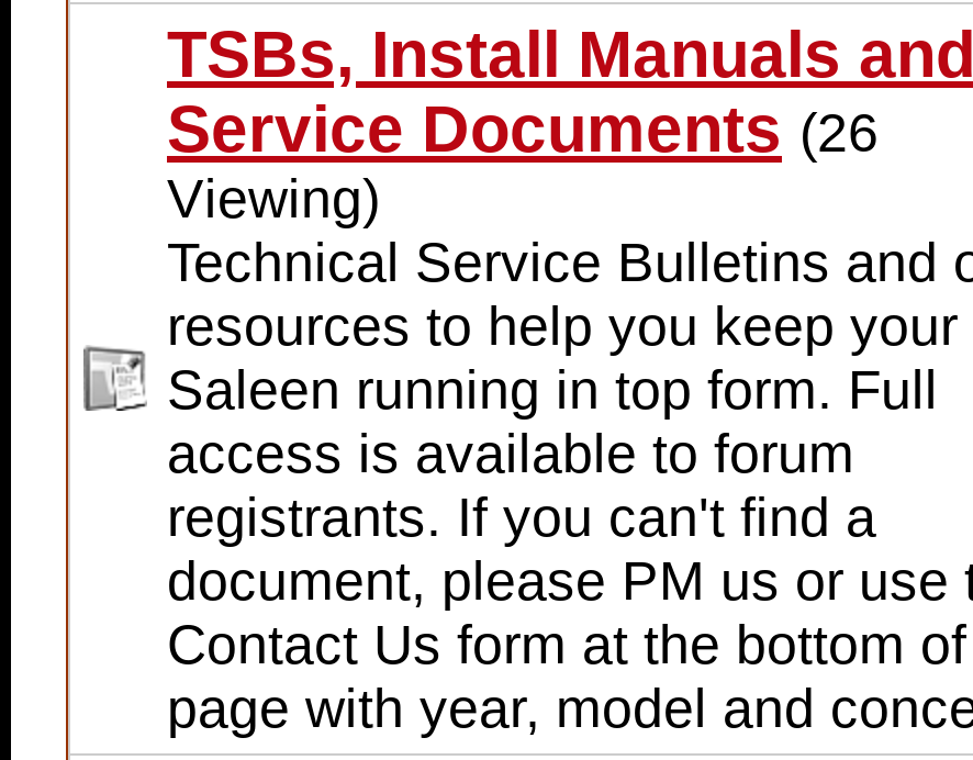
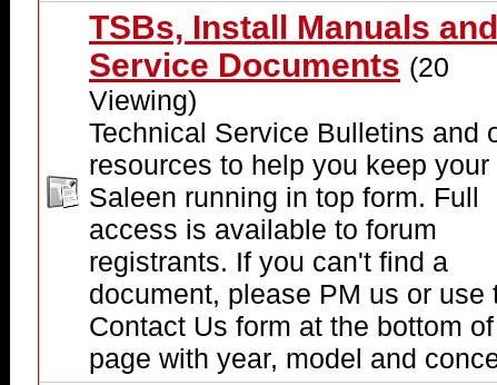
[167,92,879,165] Service Documents (26 -> [89,47,449,83] Service Documents (20

